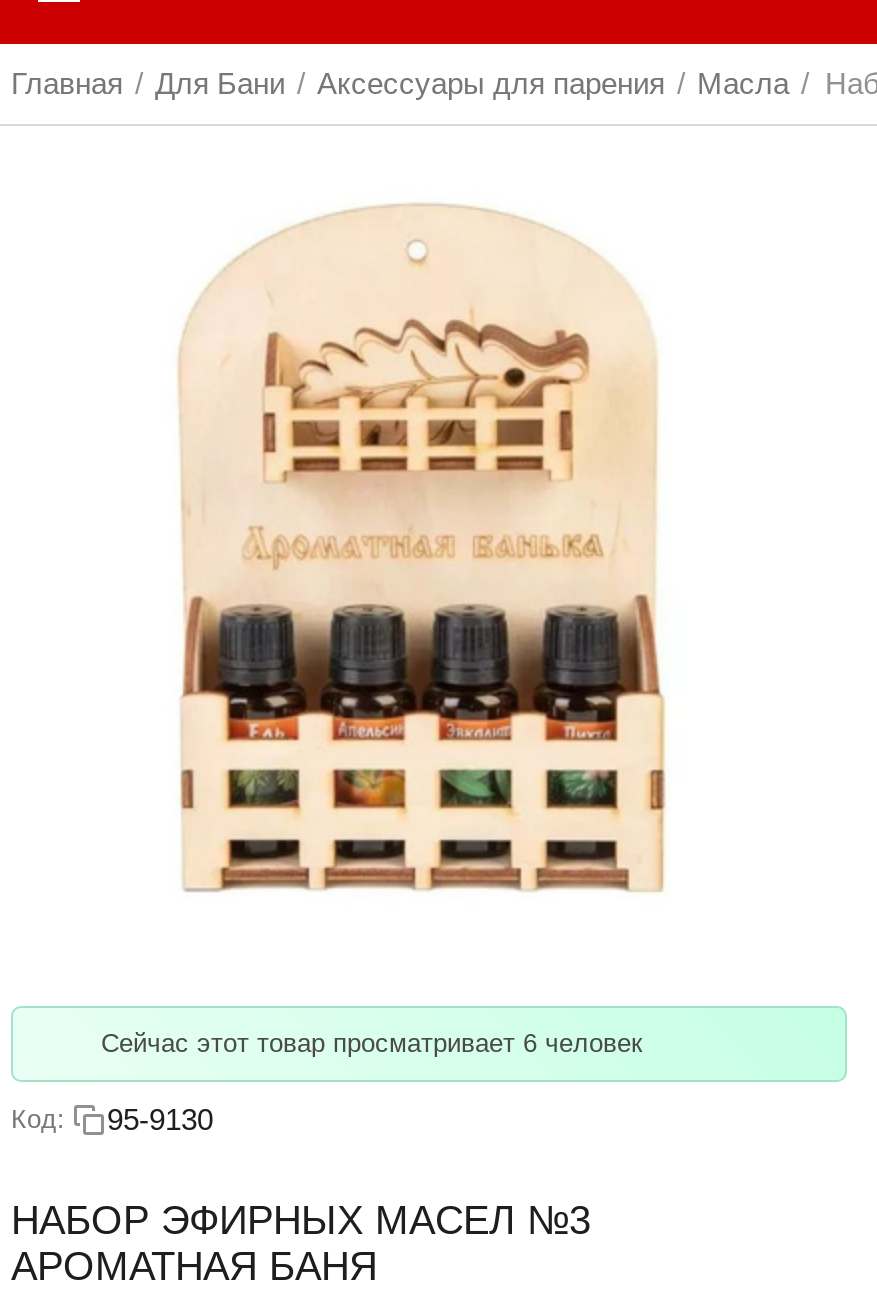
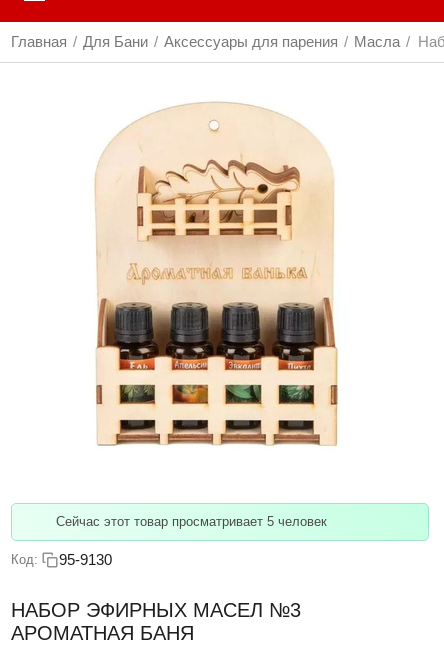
[101,1028,643,1058] Сейчас этот товар просматривает 6 человек -> [56,514,327,529] Сейчас этот товар просматривает 5 человек

